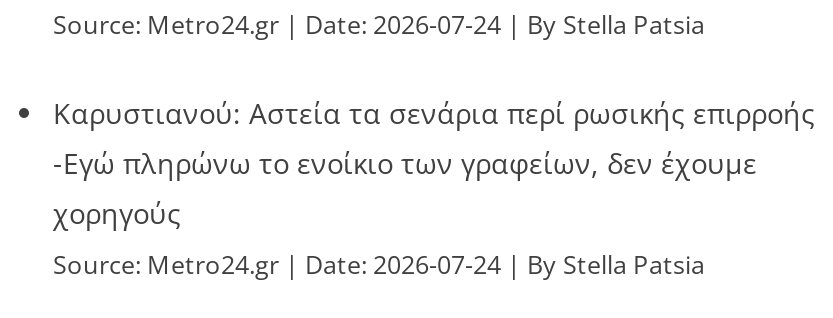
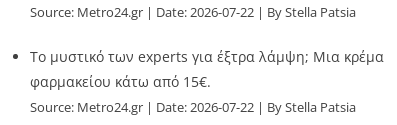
[305,9,705,43] Date: 2026-07-24 By Stella Patsia -> [156,4,356,21] Date: 2026-07-22 By Stella Patsia
[53,95,815,233] Καρυστιανού: Αστεία τα σενάρια περί ρωσικής επιρροής | -Εγώ πληρώνω το ενοίκιο των γραφείων, δεν έχουμε | χορηγούς -> [30,47,384,91] Το μυστικό των experts για έξτρα λάμψη; Μια κρέμα | φαρμακείου κάτω από 15€.
[305,249,705,283] Date: 2026-07-24 By Stella Patsia -> [156,99,356,116] Date: 2026-07-22 By Stella Patsia

